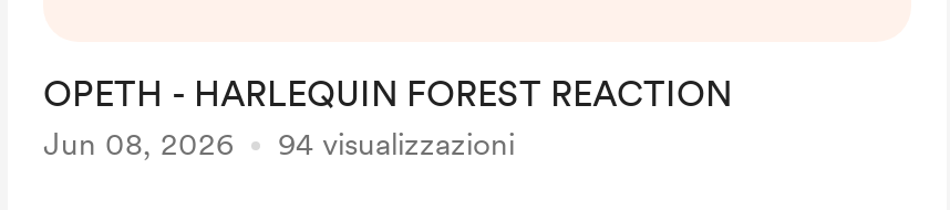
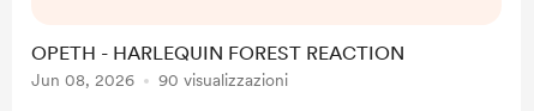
[278,126,515,161] 94 visualizzazioni -> [158,70,288,90] 90 visualizzazioni

